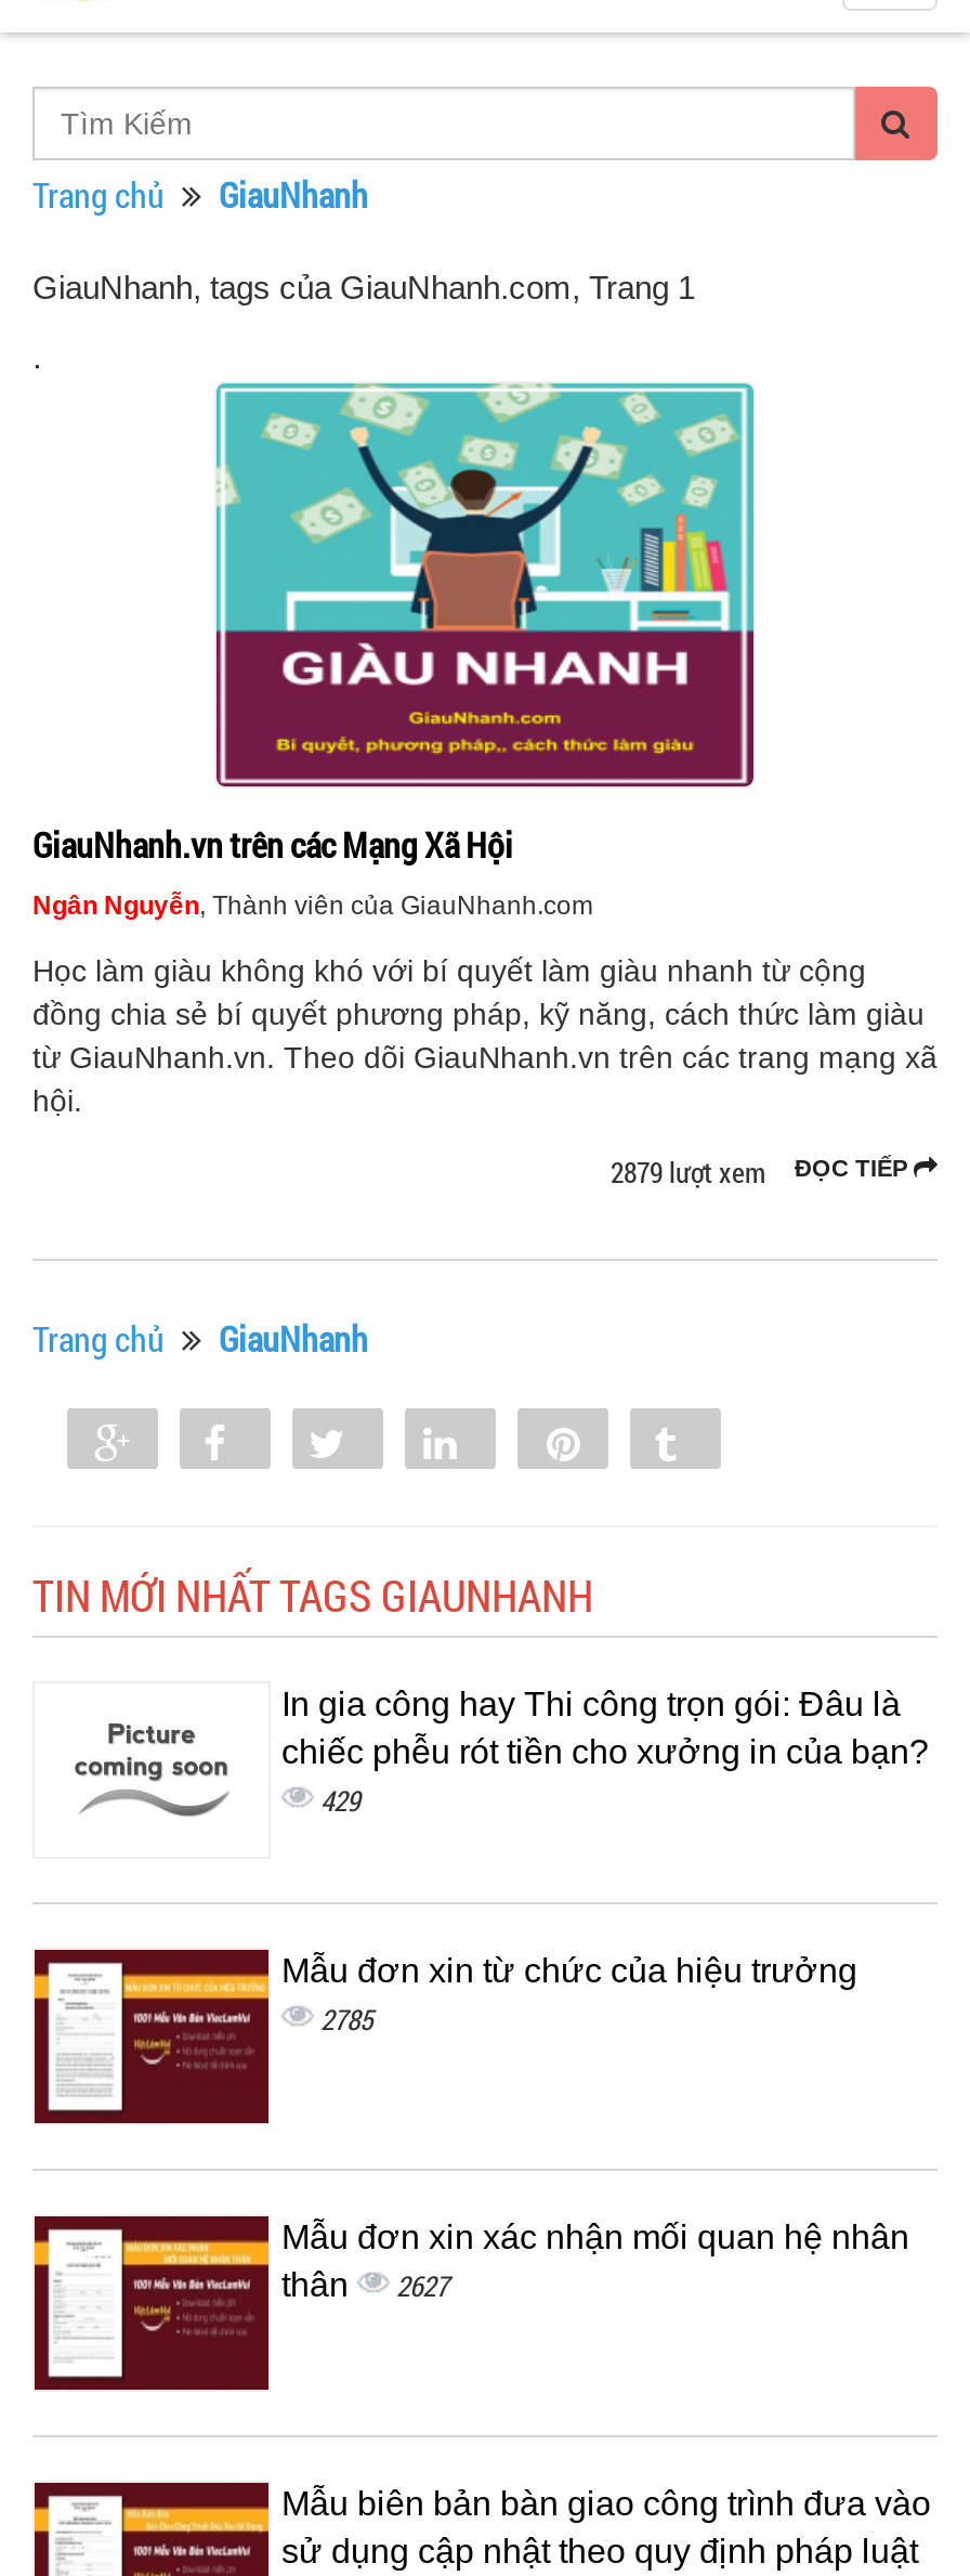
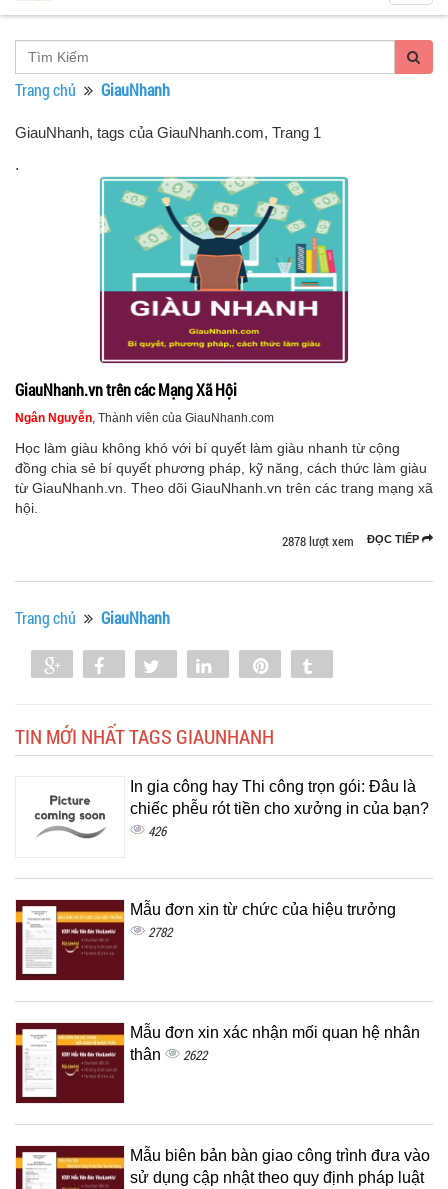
[611,1153,914,1192] 2879 lượt xem ĐỌC TIẾP -> [282,532,422,550] 2878 lượt xem ĐỌC TIẾP
[320,1781,359,1820] 429 -> [148,822,166,840] 426
[320,2000,372,2039] 2785 -> [148,923,172,941] 2782
[281,2266,448,2305] thân 2627 -> [130,1046,207,1064] thân 2622

